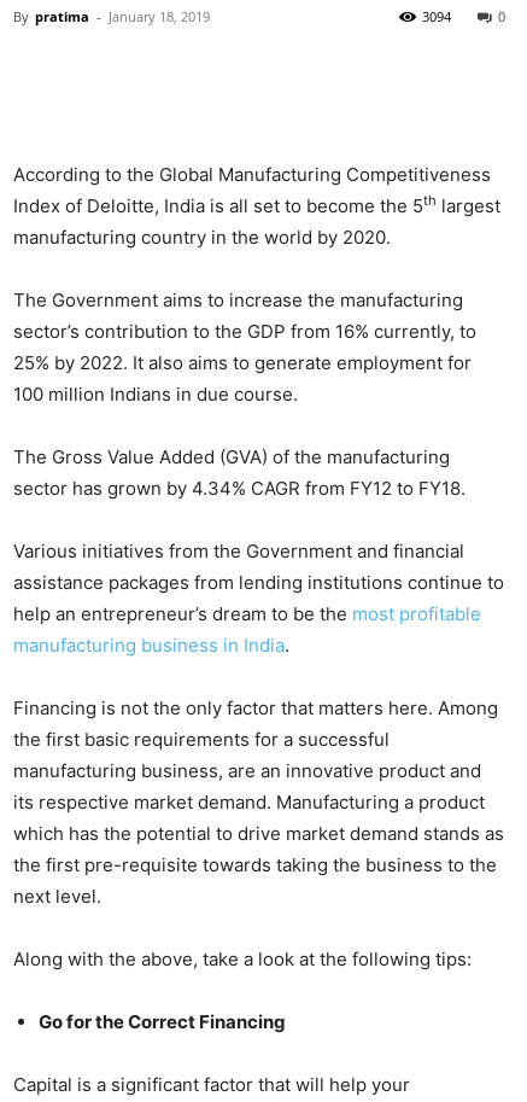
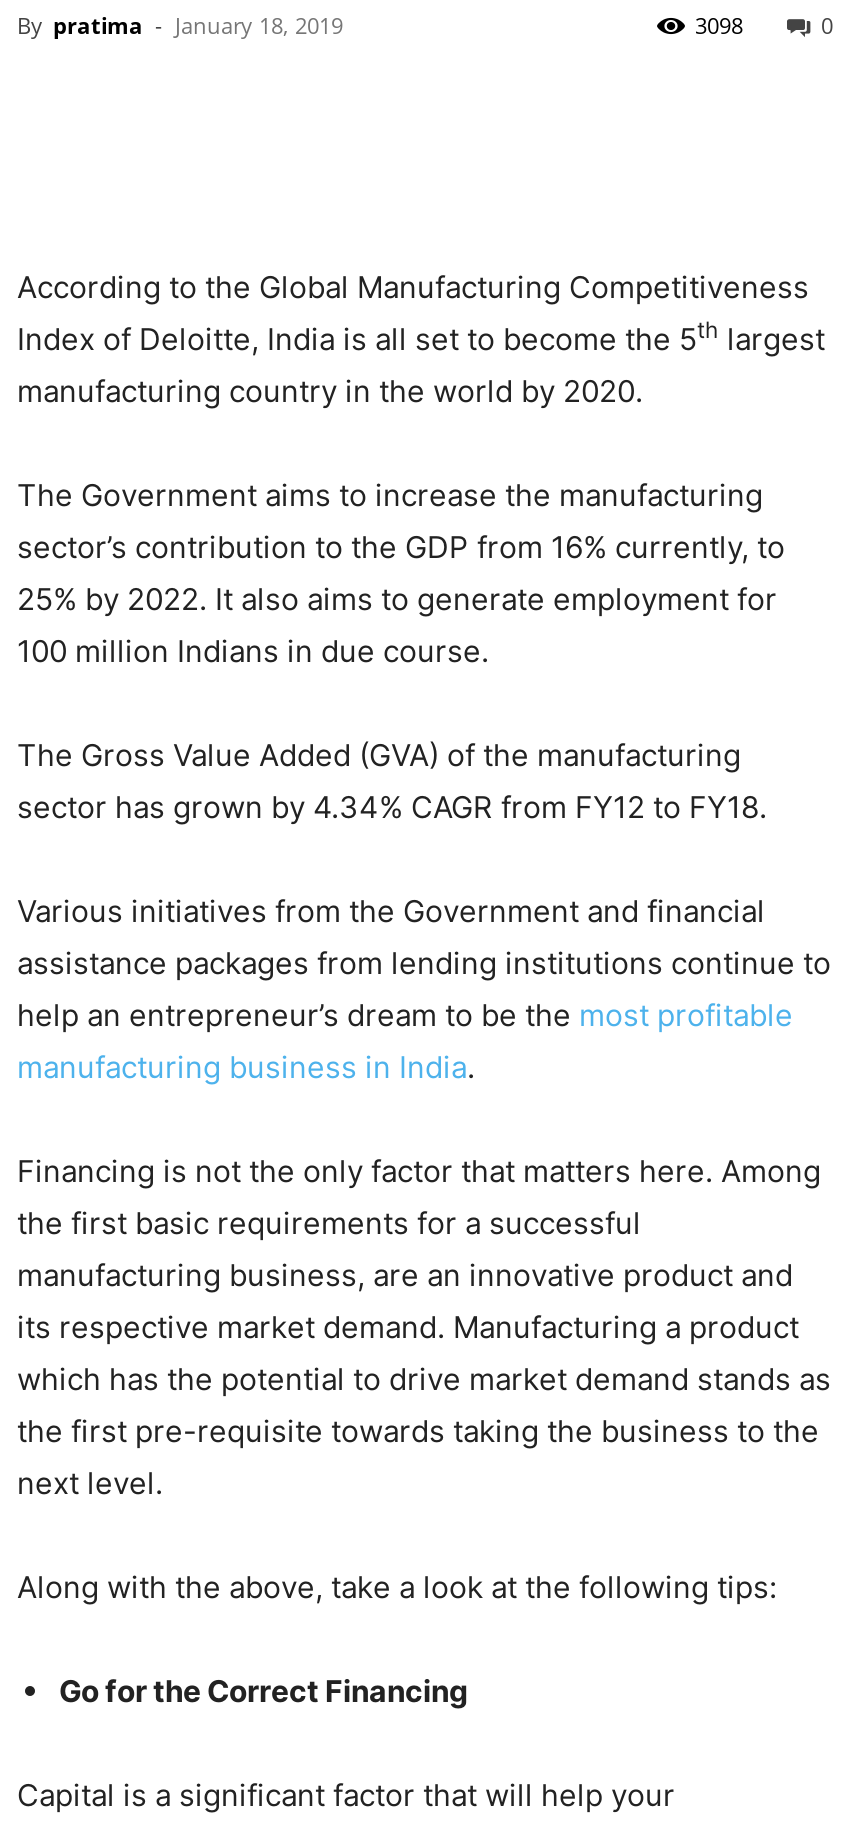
[422,7,451,25] 3094 -> [695,10,743,40] 3098

